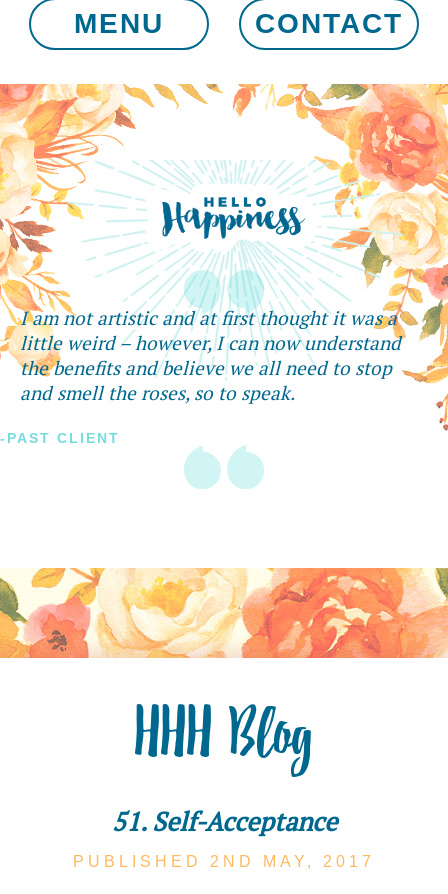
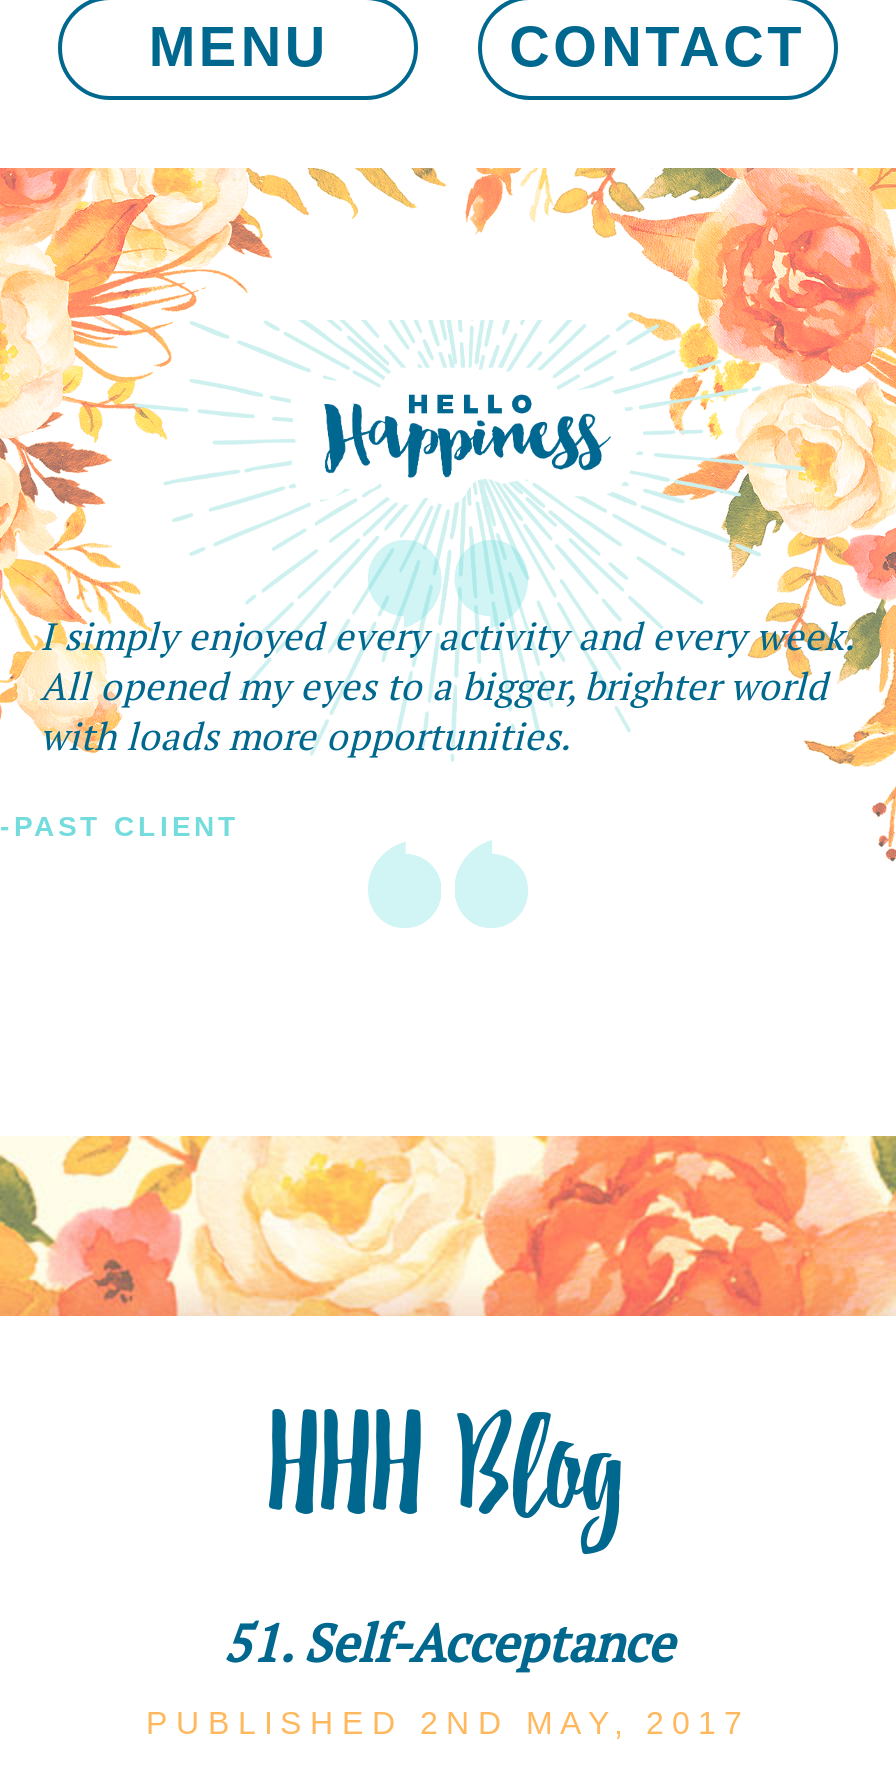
[20,305,401,405] I am not artistic and at first thought it was a | little weird – however, I can now understand | the benefits and believe we all need to stop | and smell the roses, so to speak. -> [40,610,852,760] I simply enjoyed every activity and every week. | All opened my eyes to a bigger, brighter world | with loads more opportunities.
moved [0,430,120,446] -> [0,810,240,842]: -PAST CLIENT

